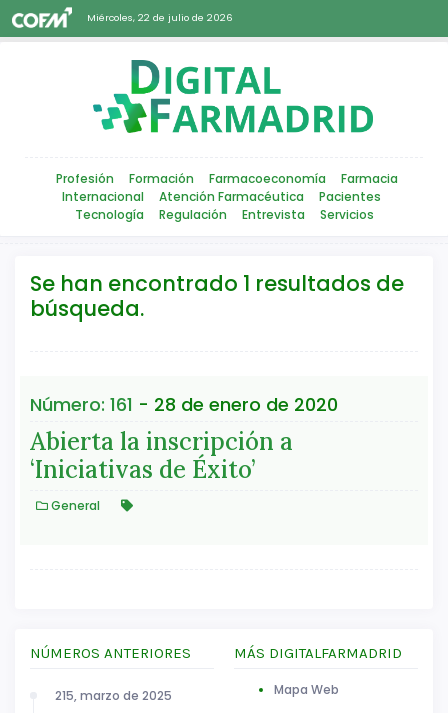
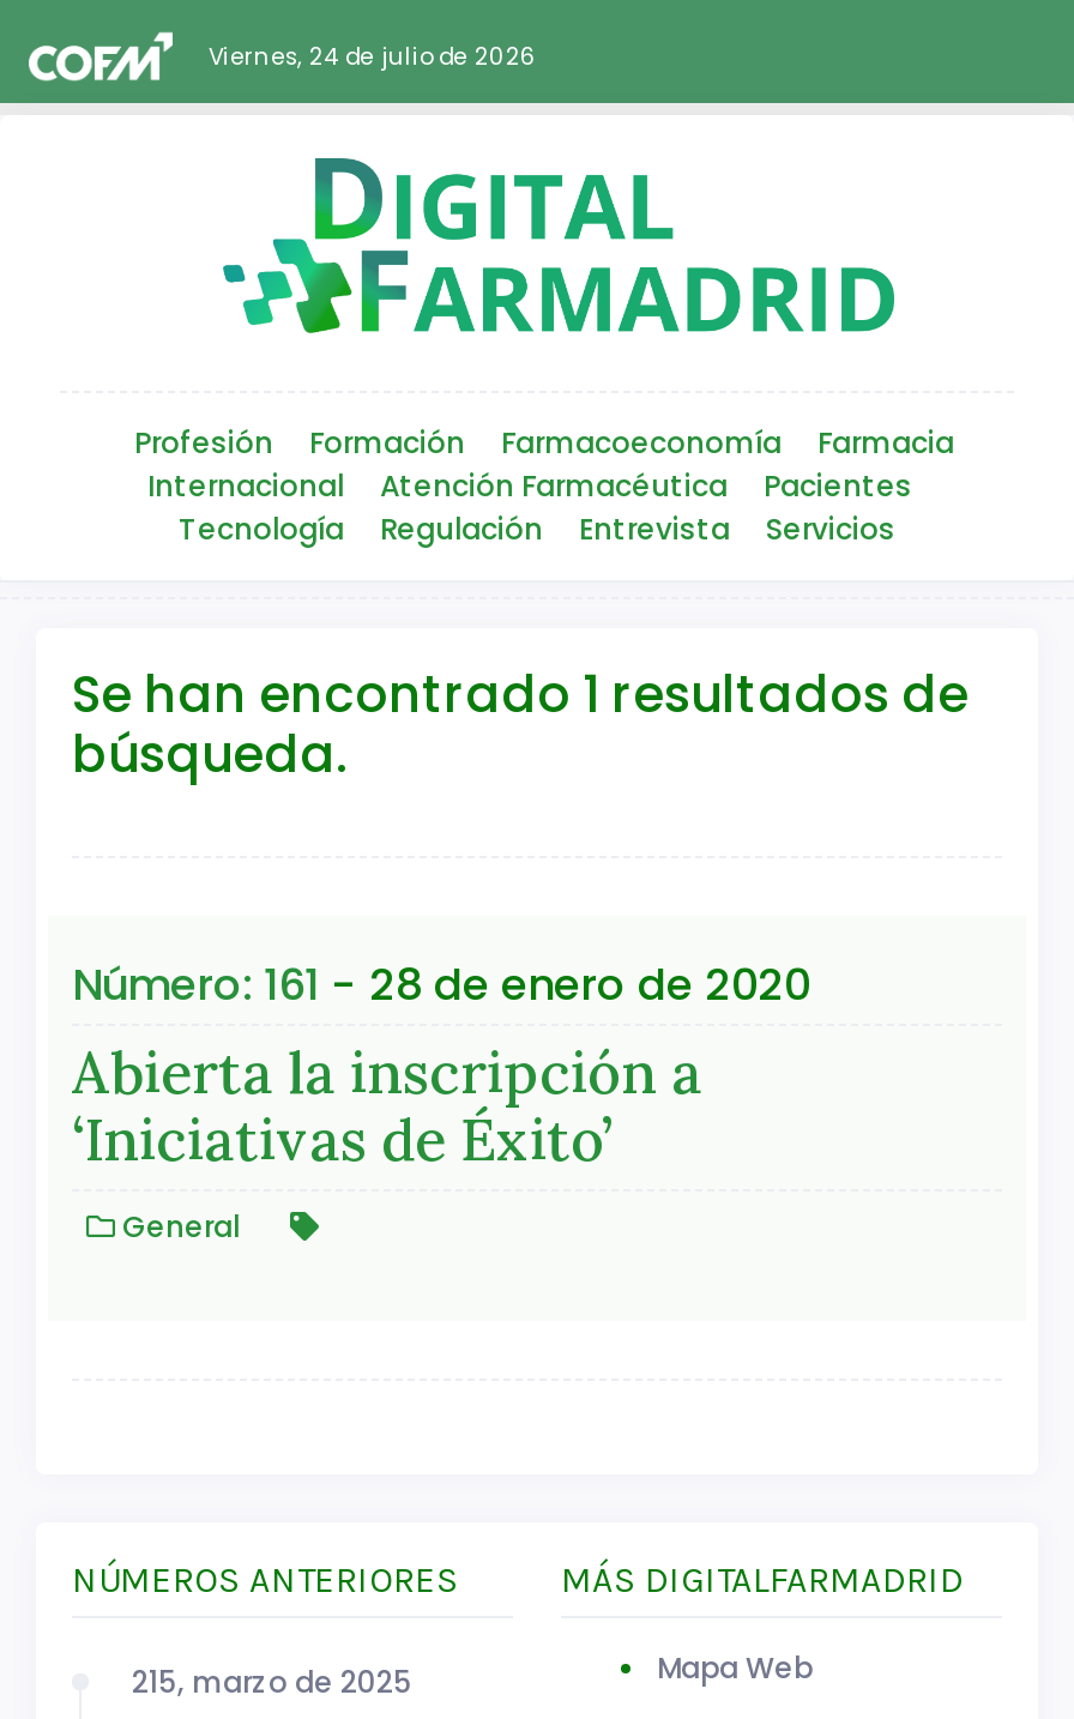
[87,11,233,24] Miércoles, 22 de julio de 2026 -> [209,41,537,72] Viernes, 24 de julio de 2026

